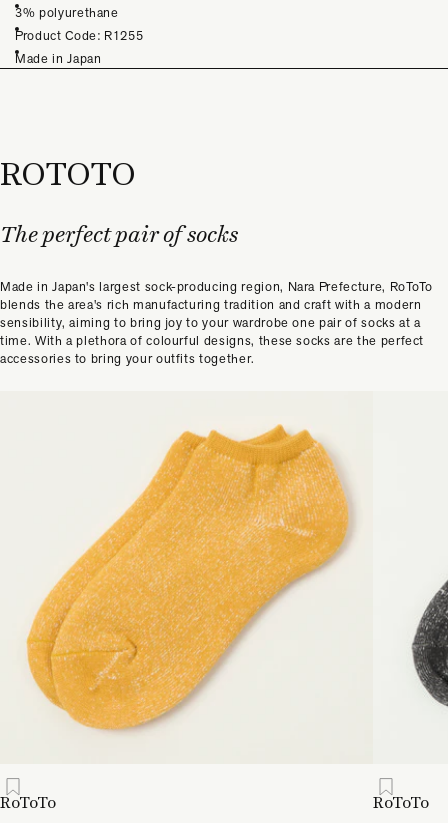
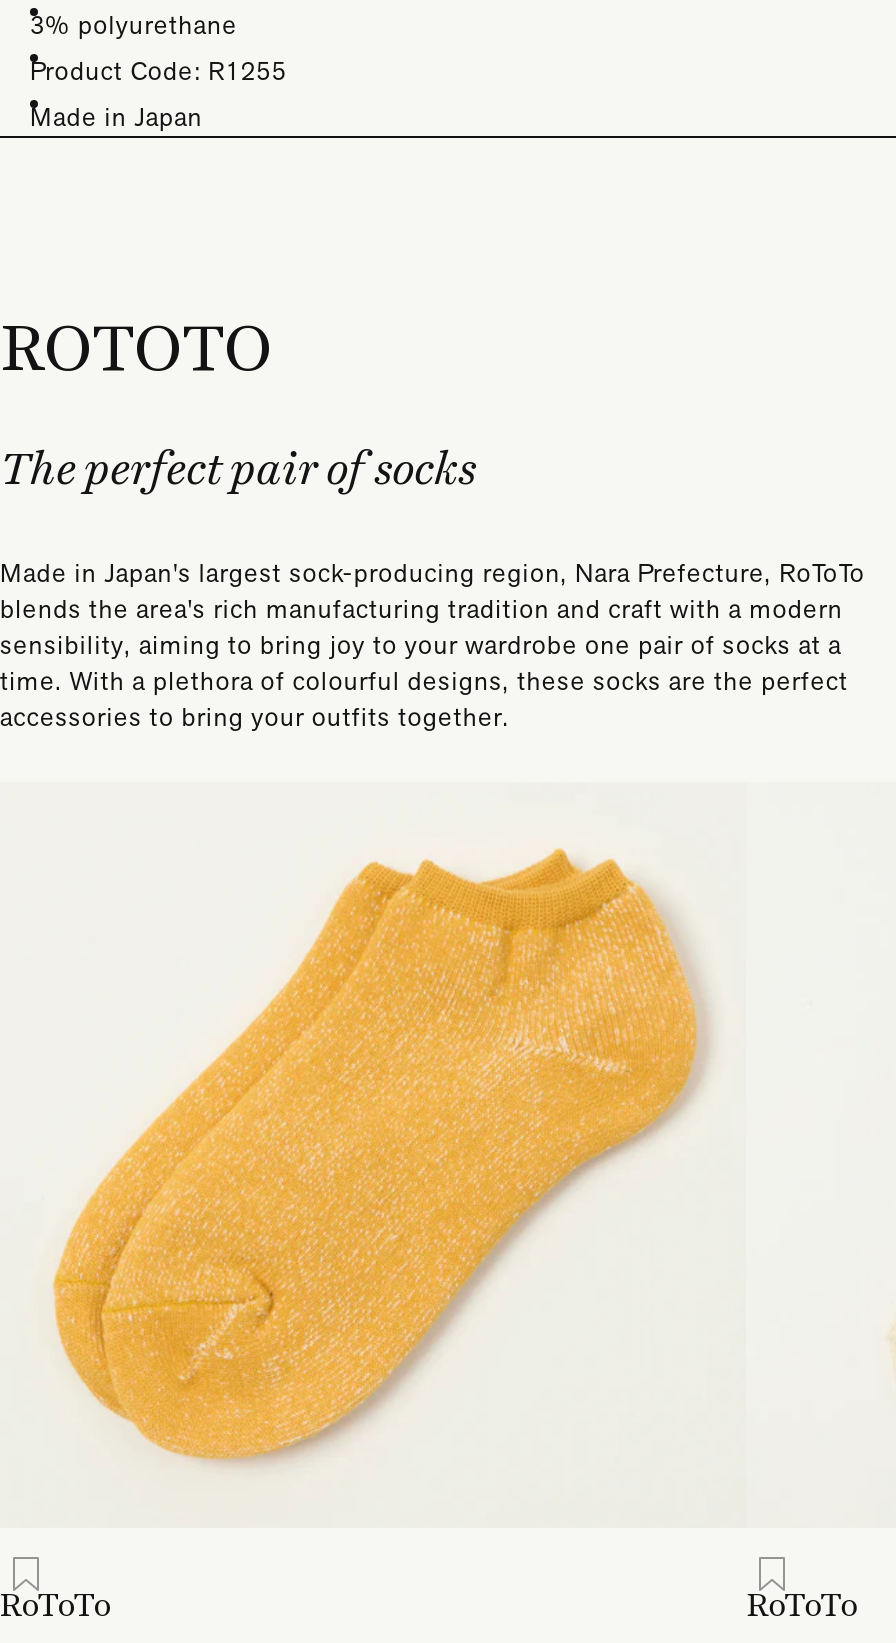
[411,579,445,708] [image] -> none

